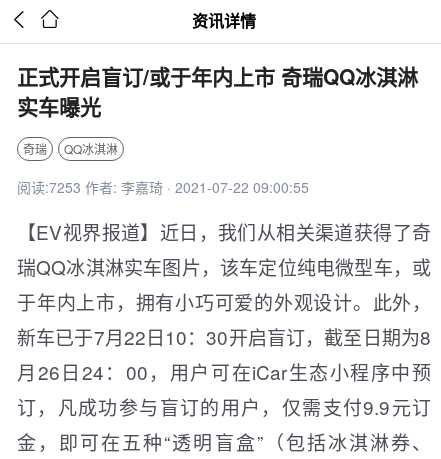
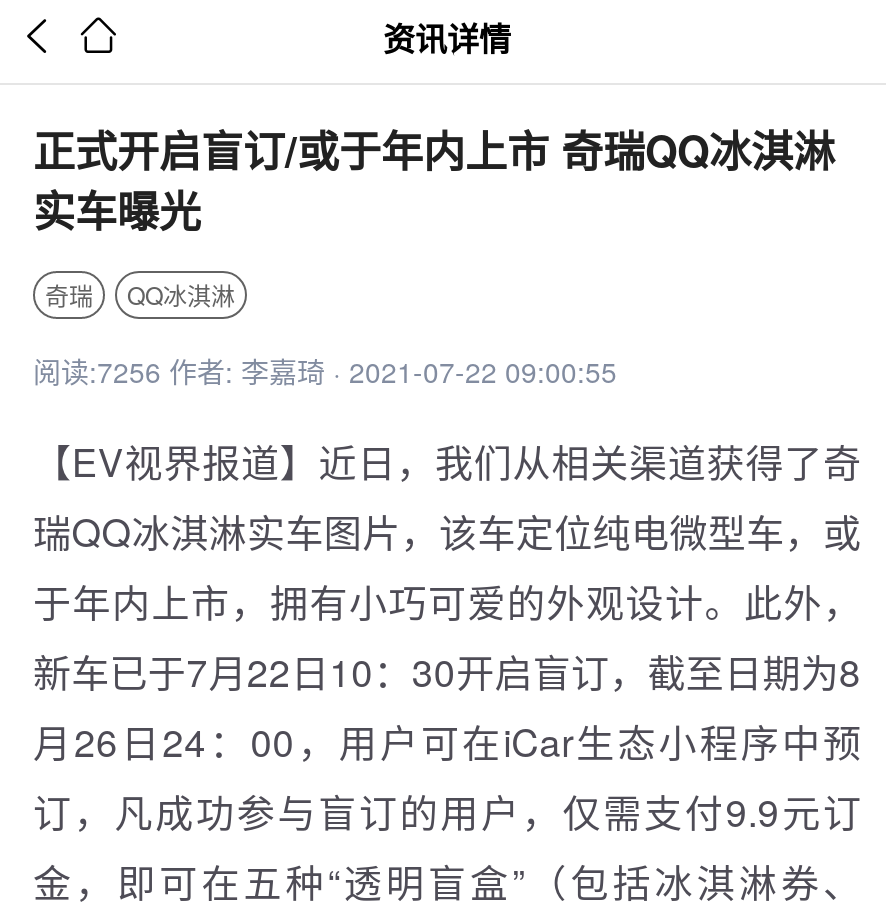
[17,177,309,197] 阅读:7253 作者: 李嘉琦 · 2021-07-22 09:00:55 -> [33,351,617,391] 阅读:7256 作者: 李嘉琦 · 2021-07-22 09:00:55

